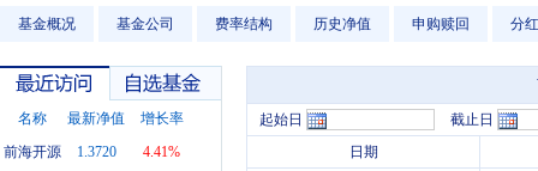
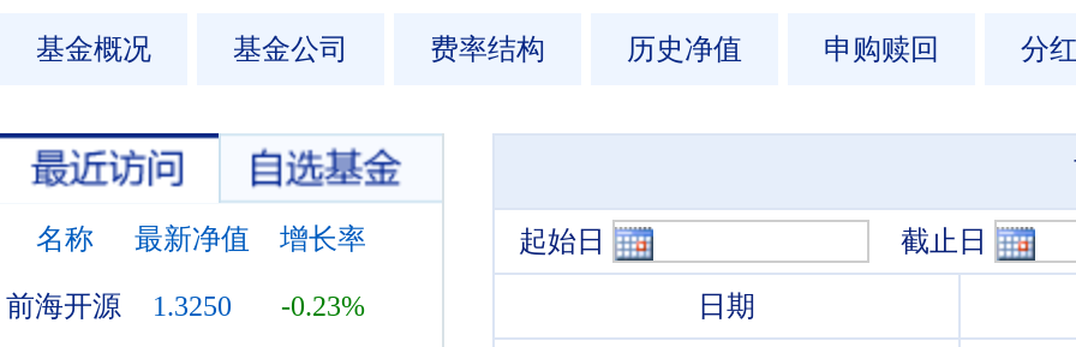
[76,143,116,160] 1.3720 -> [153,289,232,323] 1.3250
[143,143,180,160] 4.41% -> [281,289,365,323] -0.23%

